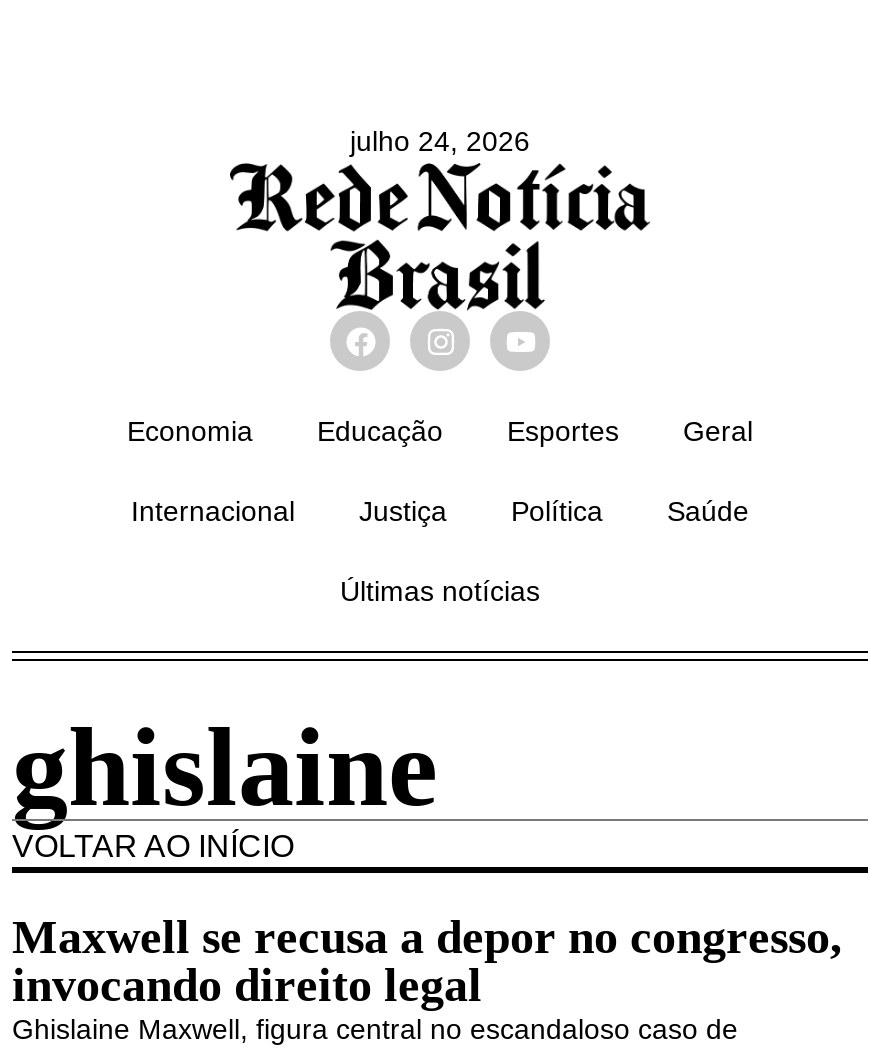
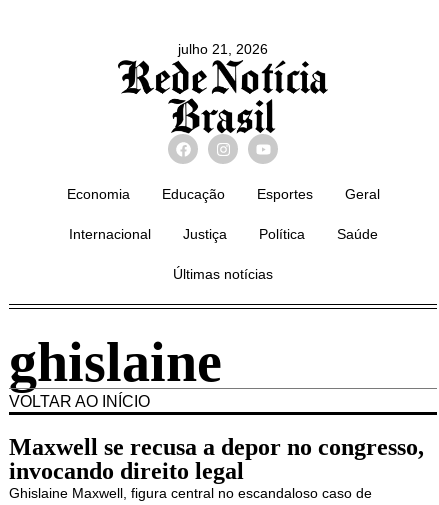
[350,125,530,157] julho 24, 2026 -> [178,41,268,57] julho 21, 2026

